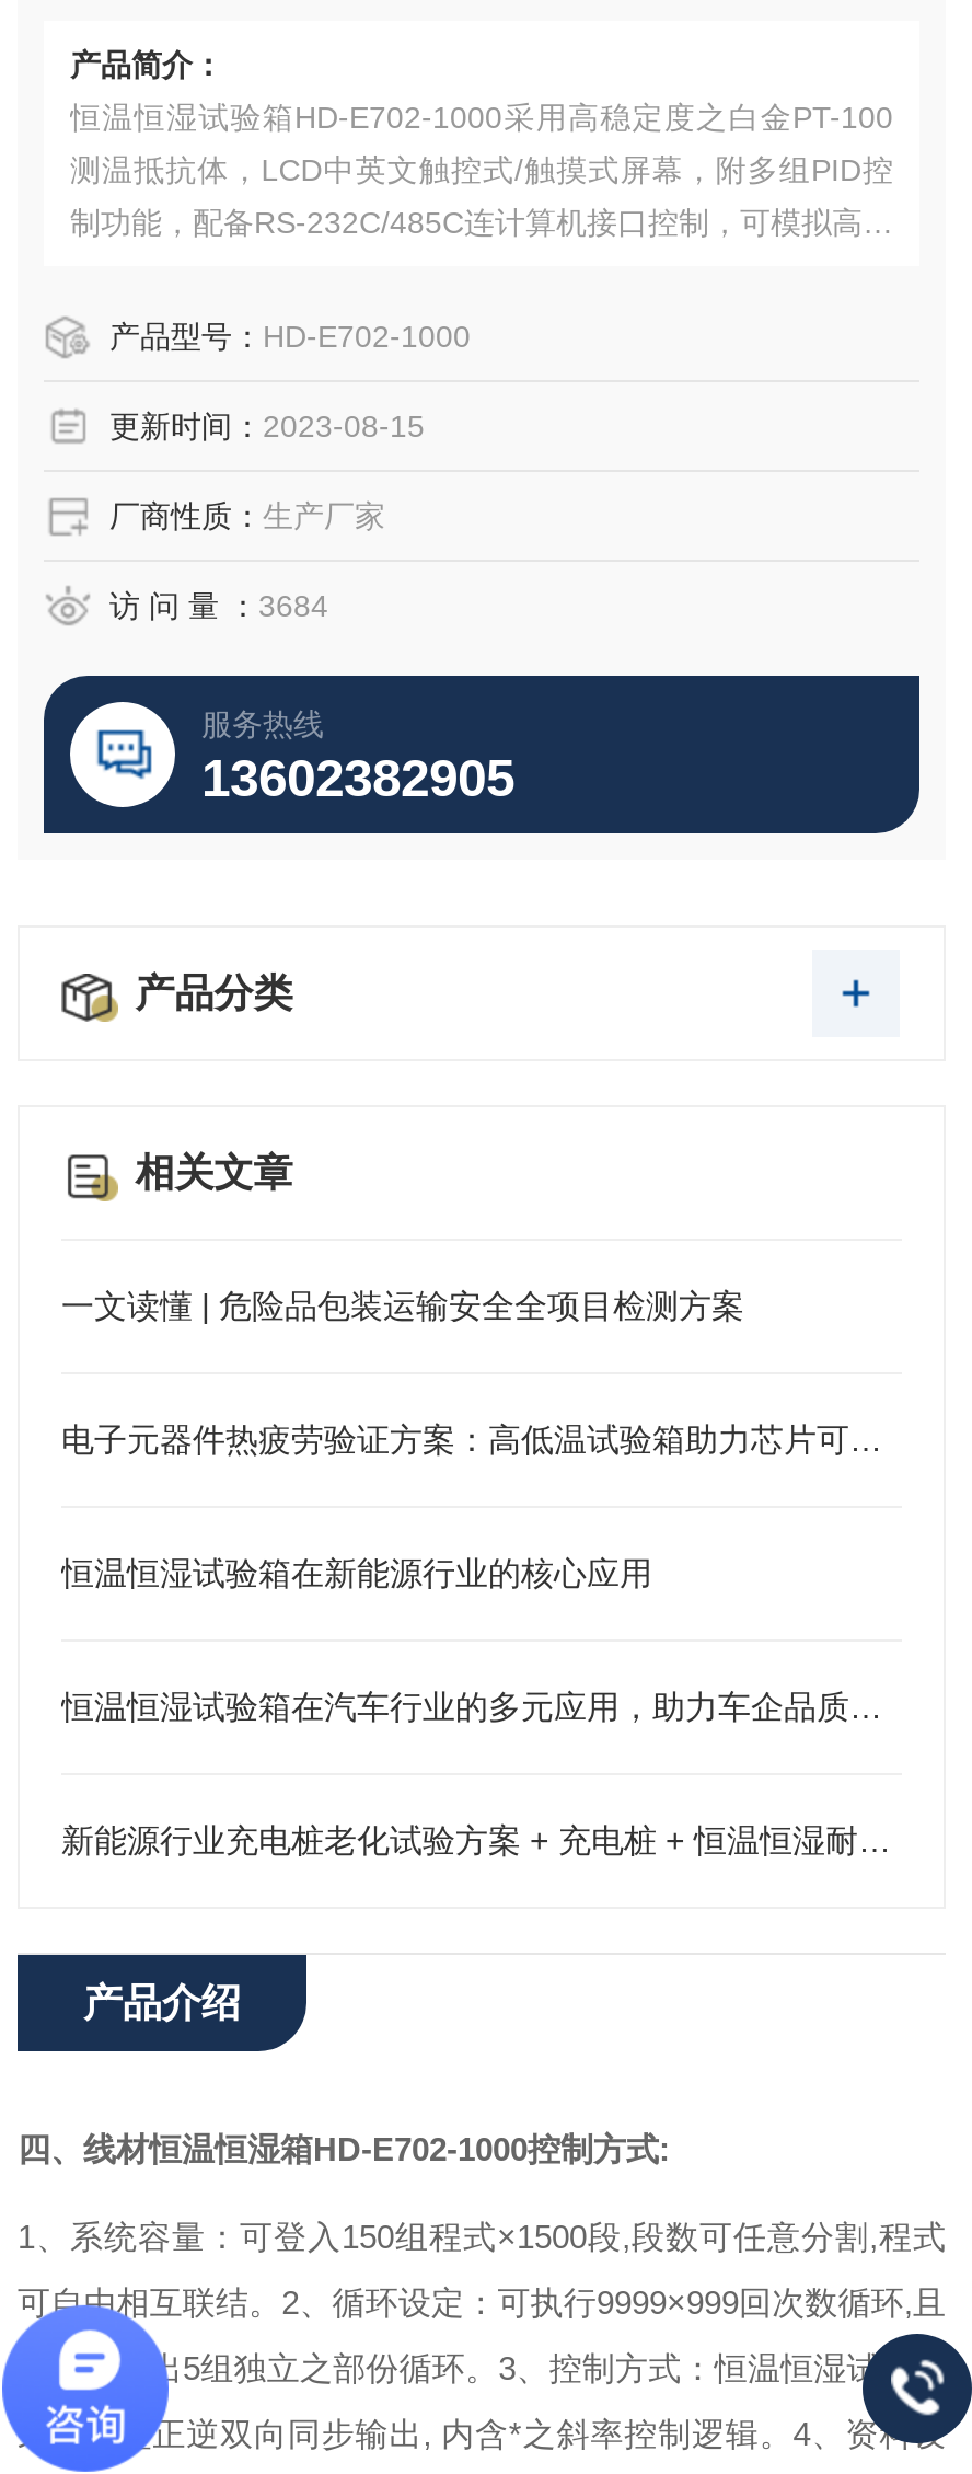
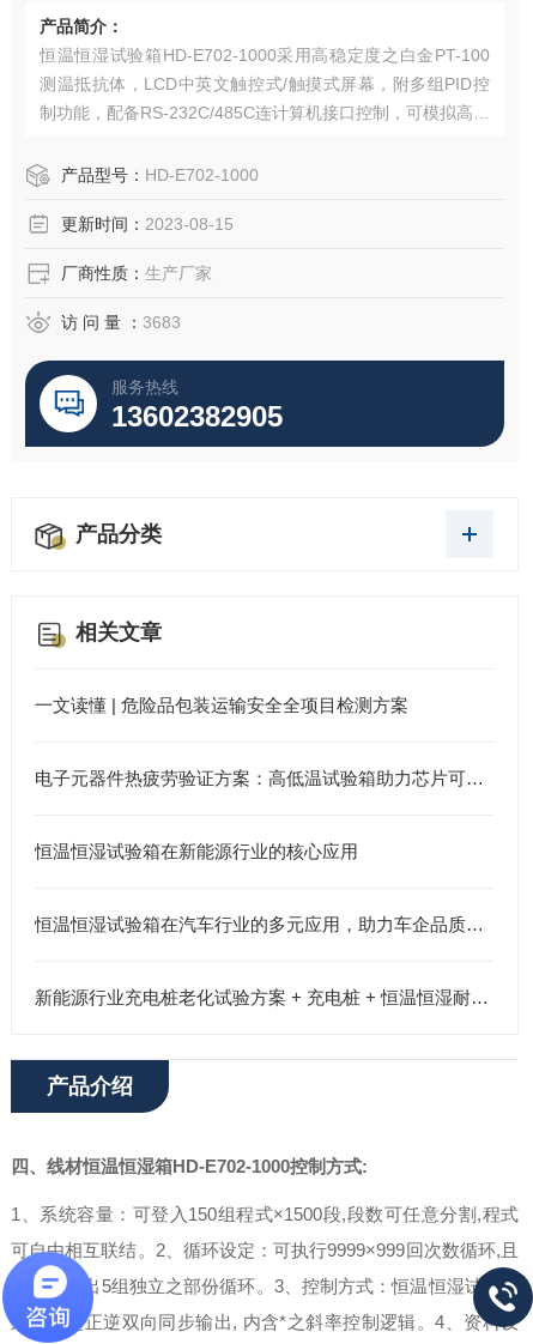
[109,588,328,623] 访 问 量 ：3684 -> [61,313,181,332] 访 问 量 ：3683

